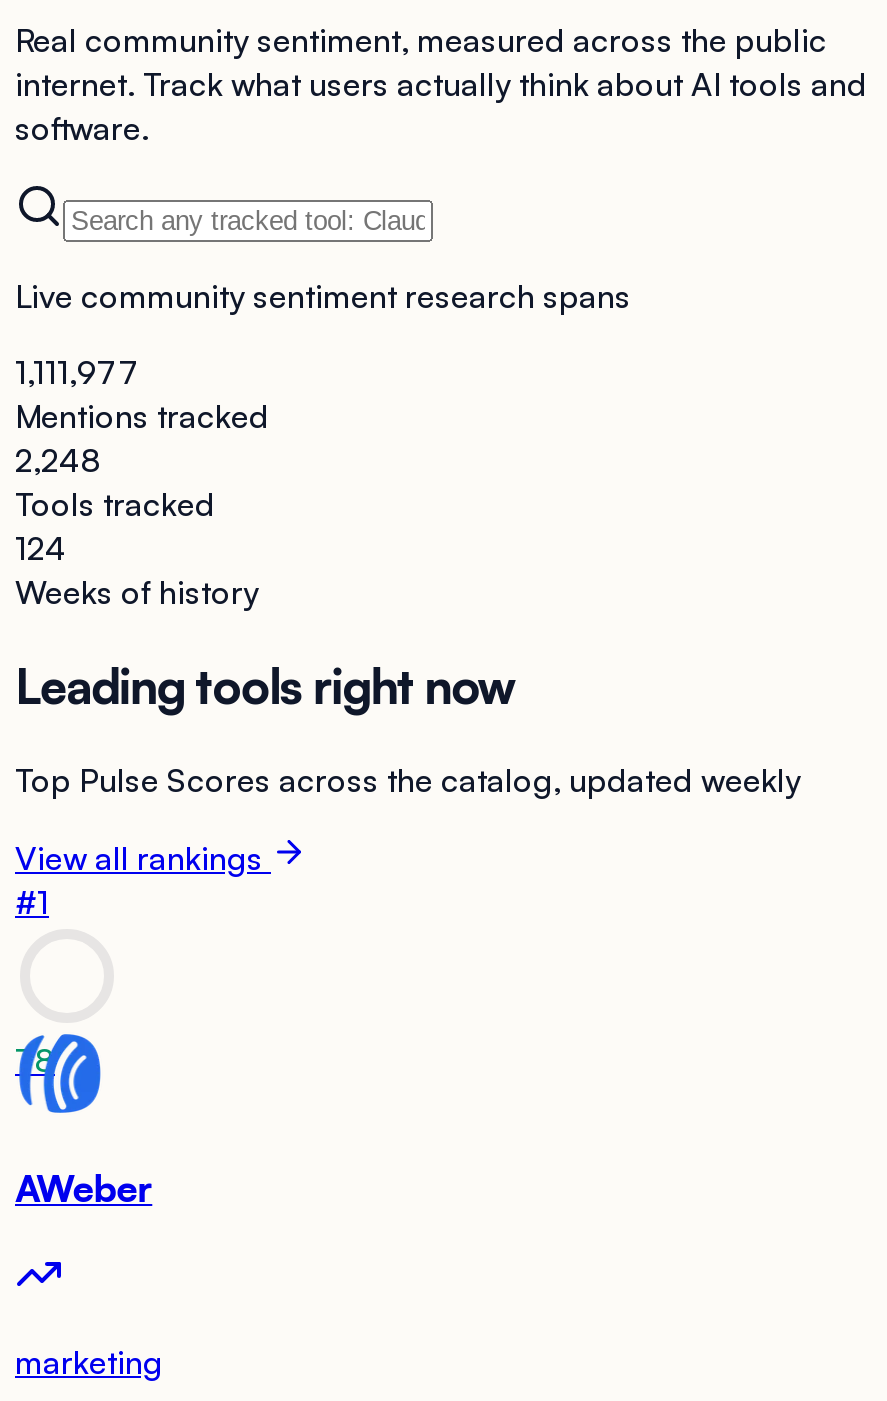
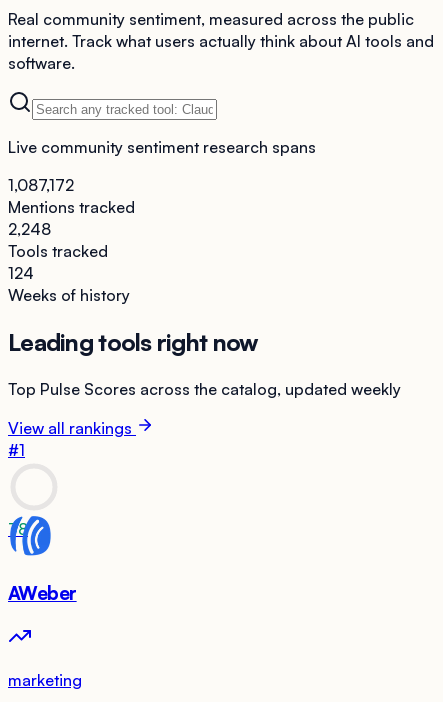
[15,352,139,392] 1,111,977 -> [8,175,74,195] 1,087,172

